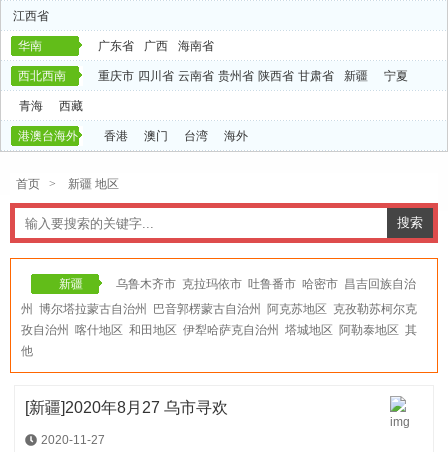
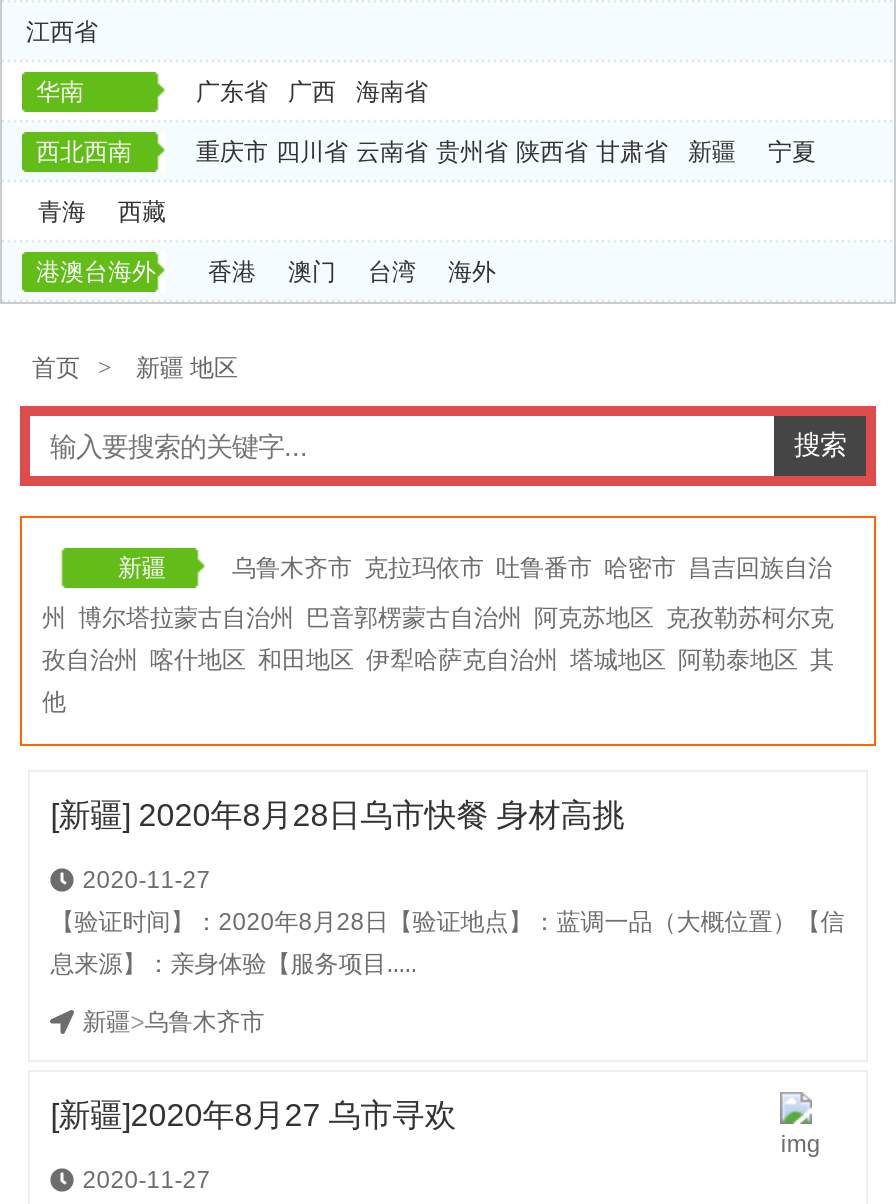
none -> [50,798,844,1036] [新疆] 2020年8月28日乌市快餐 身材高挑 | 2020-11-27 | 【验证时间】：2020年8月28日【验证地点】：蓝调一品（大概位置）【信 | 息来源】：亲身体验【服务项目..... | 新疆>乌鲁木齐市

